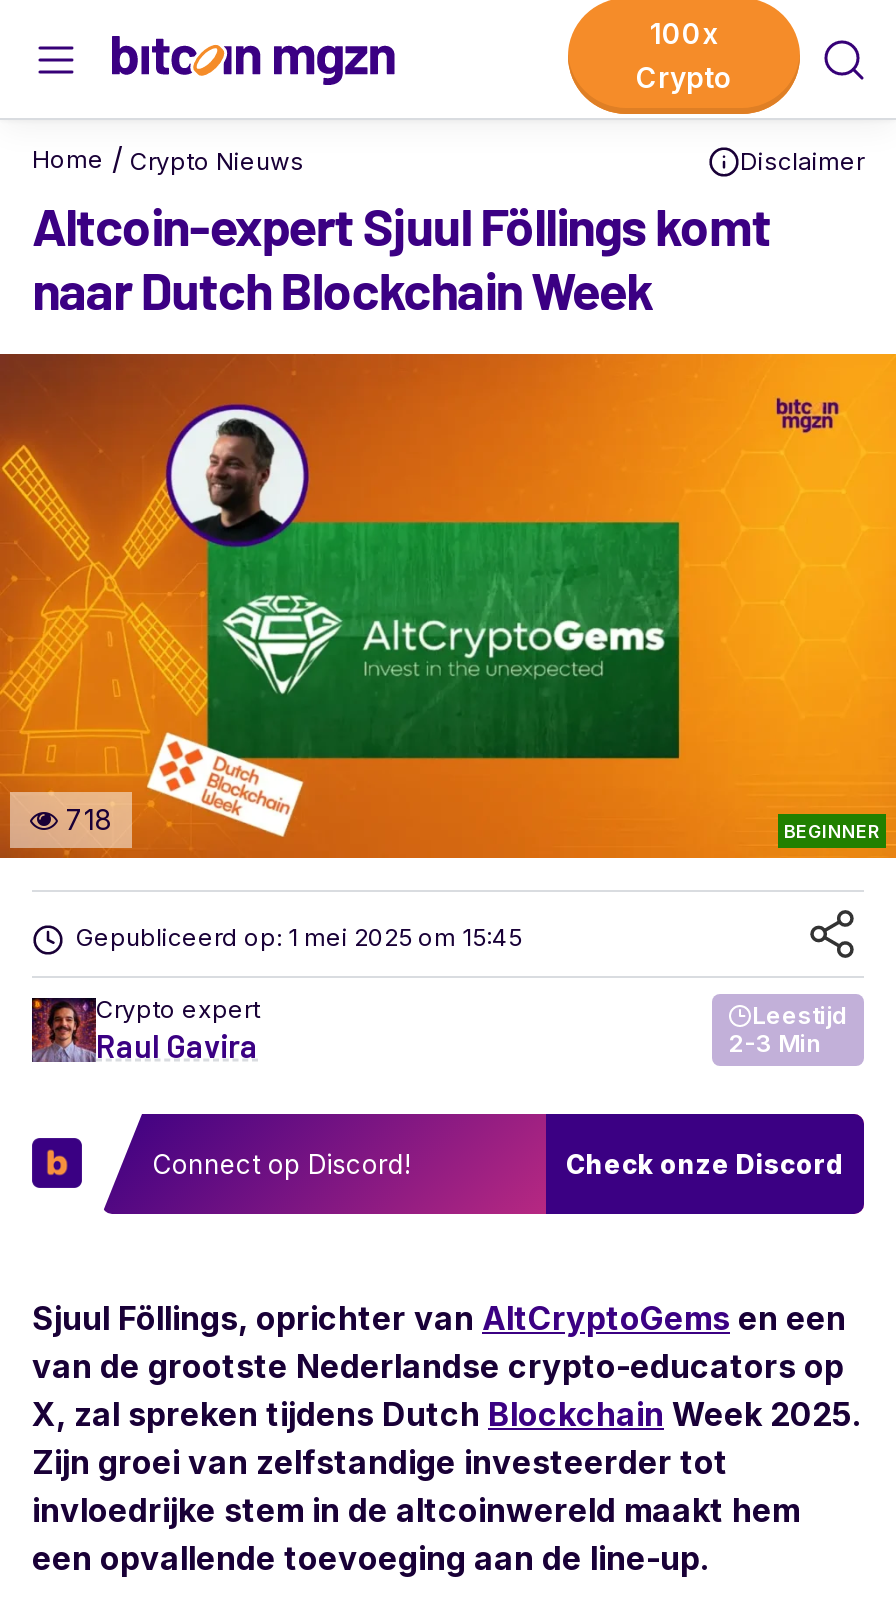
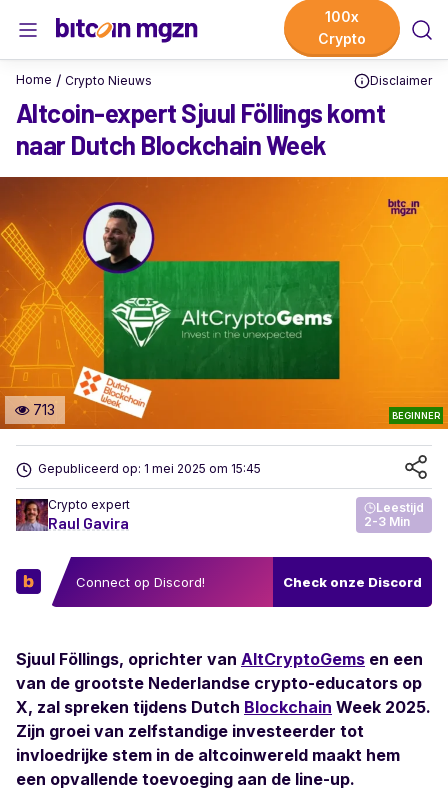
[66,802,112,836] 718 -> [33,401,55,418] 713

